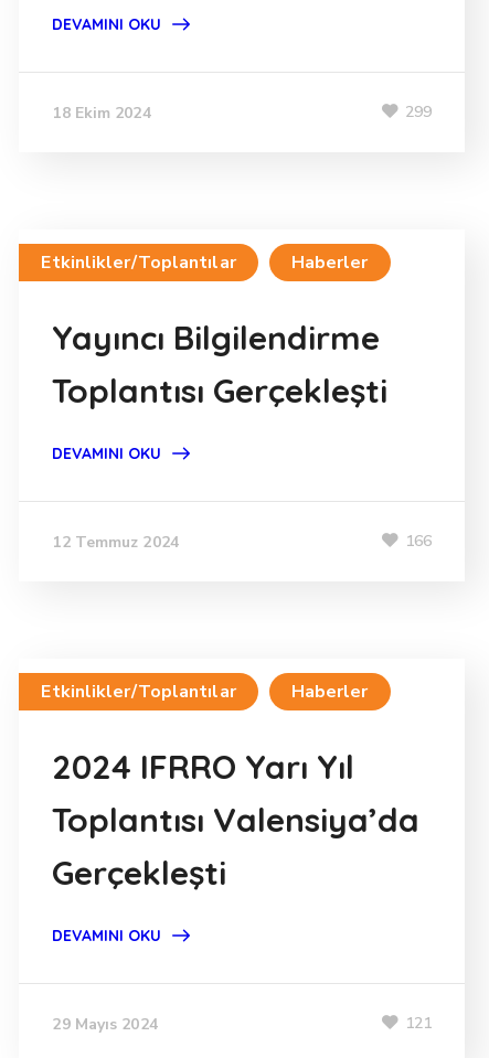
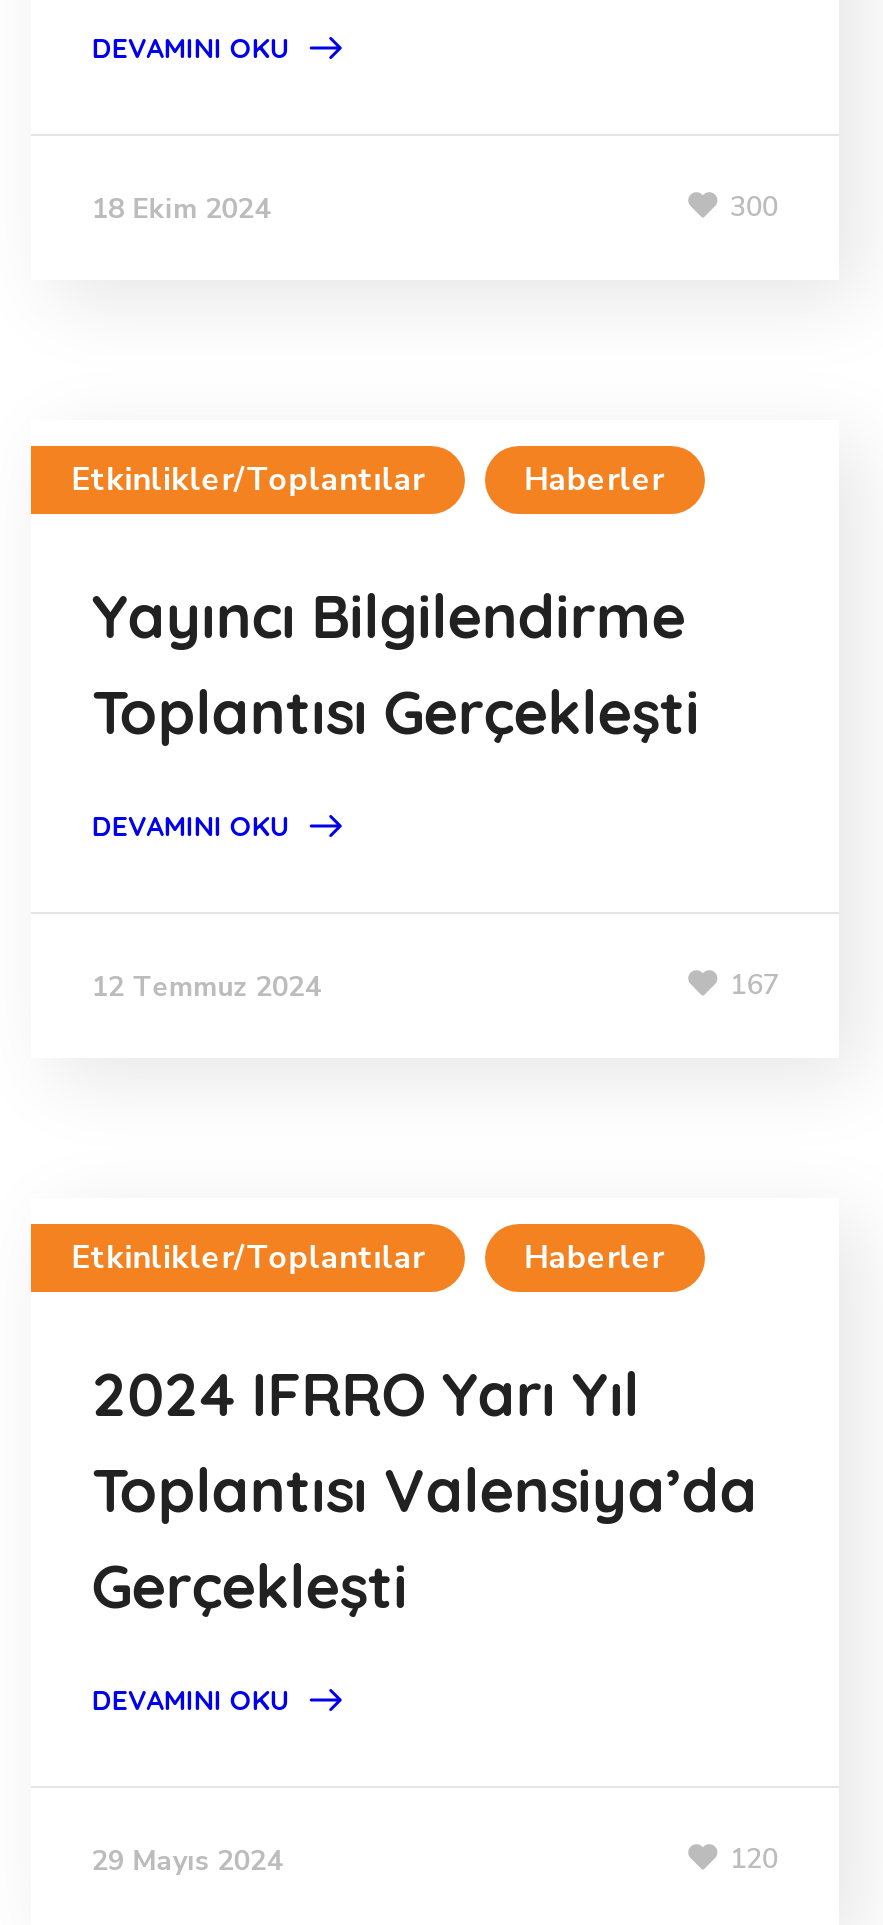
[405,101,431,122] 299 -> [730,188,778,226] 300
[405,531,431,552] 166 -> [730,966,778,1004] 167
[405,1013,431,1034] 121 -> [730,1840,778,1878] 120

